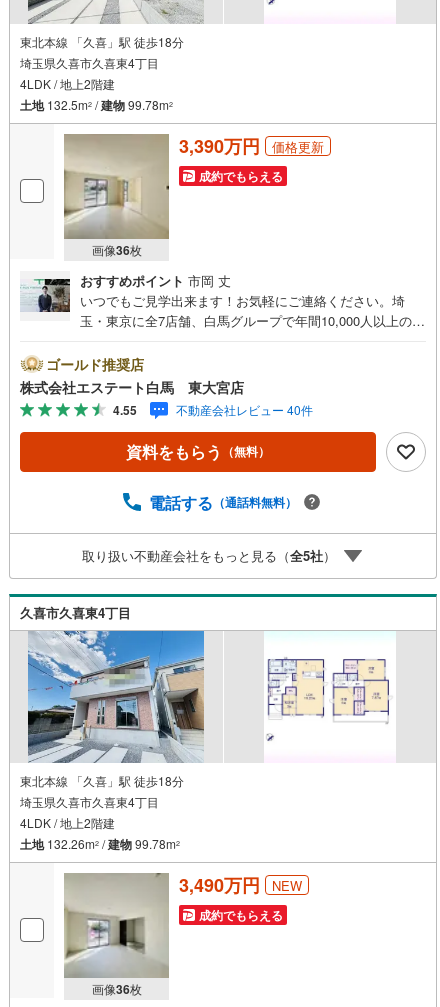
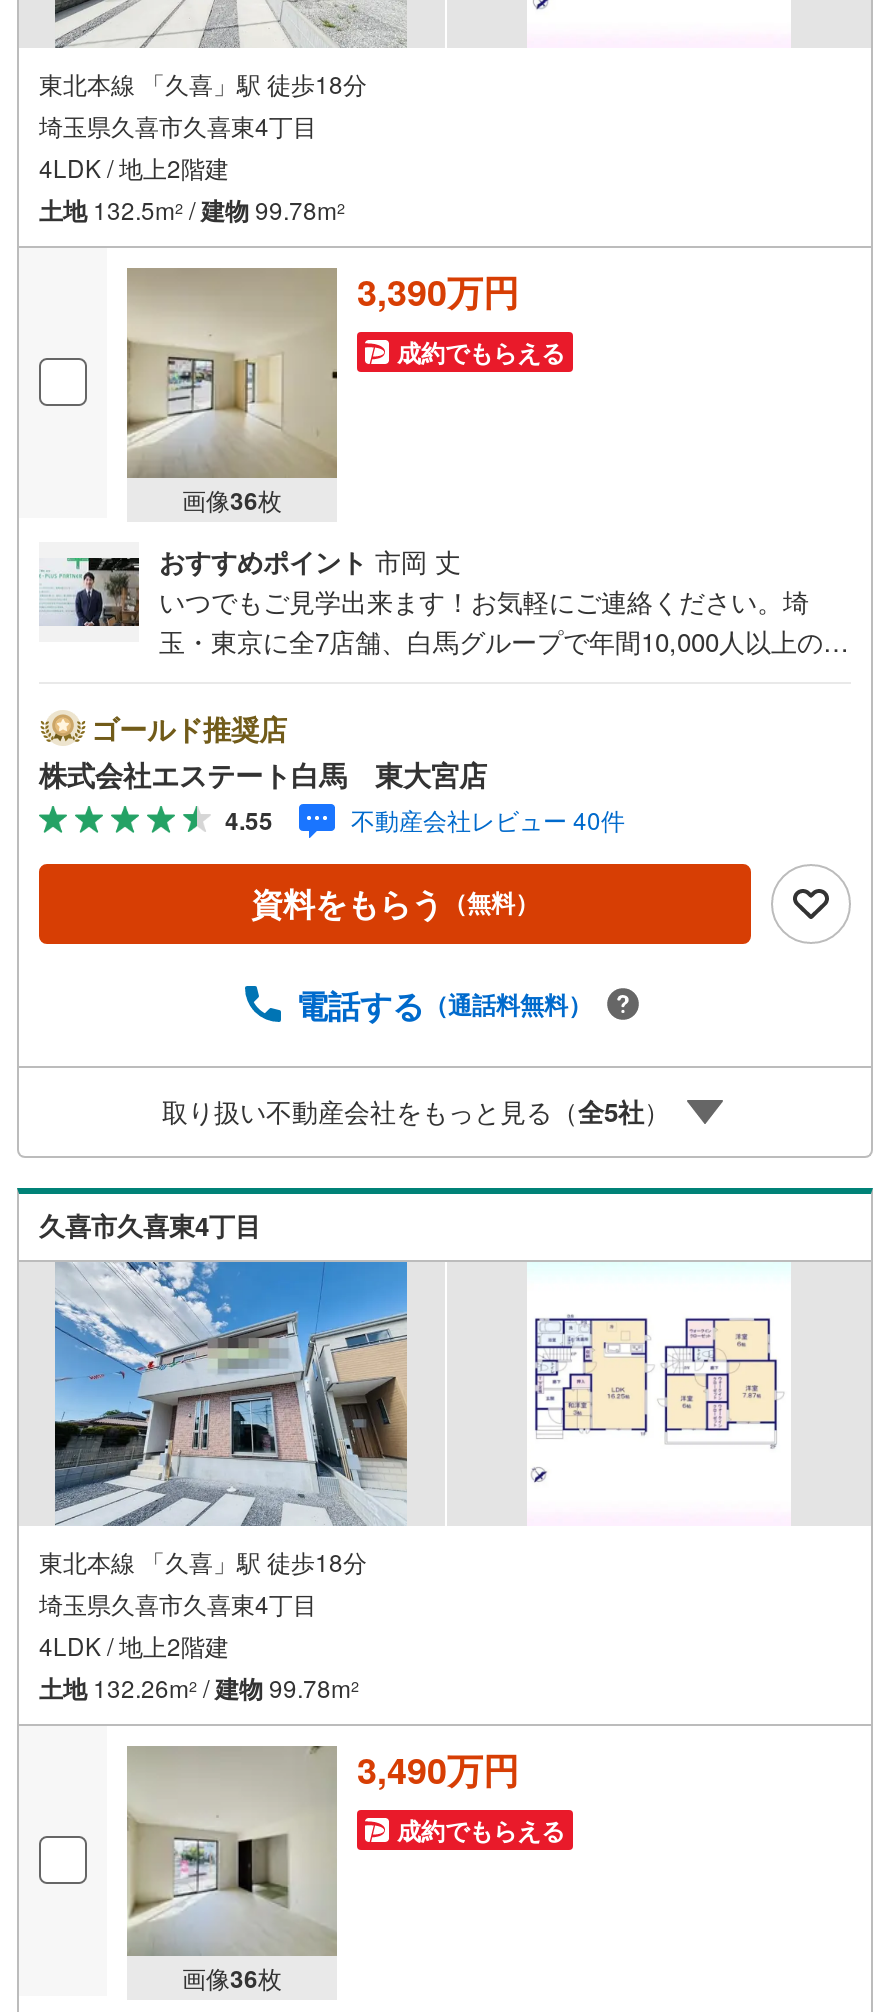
[272,137,324,156] 価格更新 -> none
[272,876,302,895] NEW -> none

